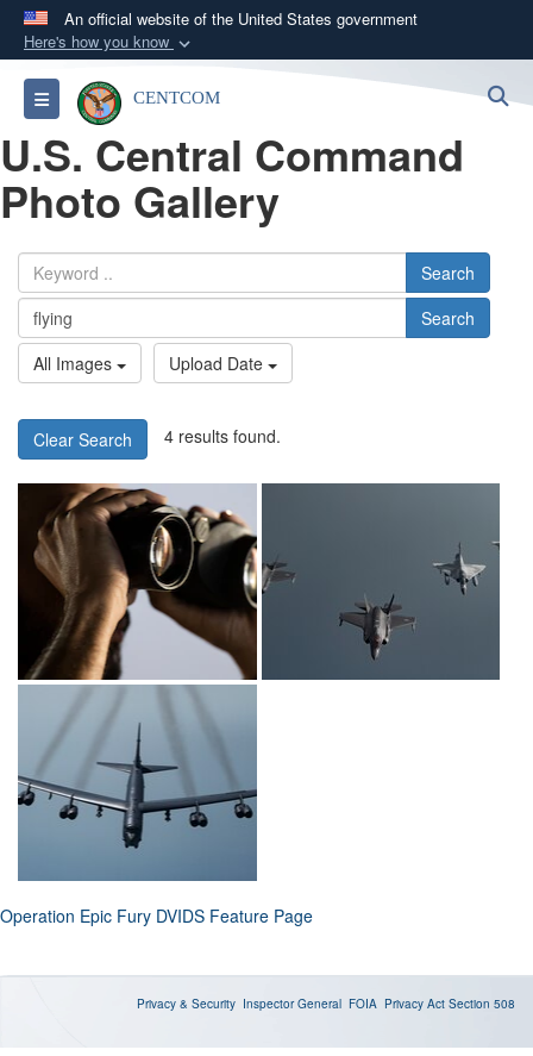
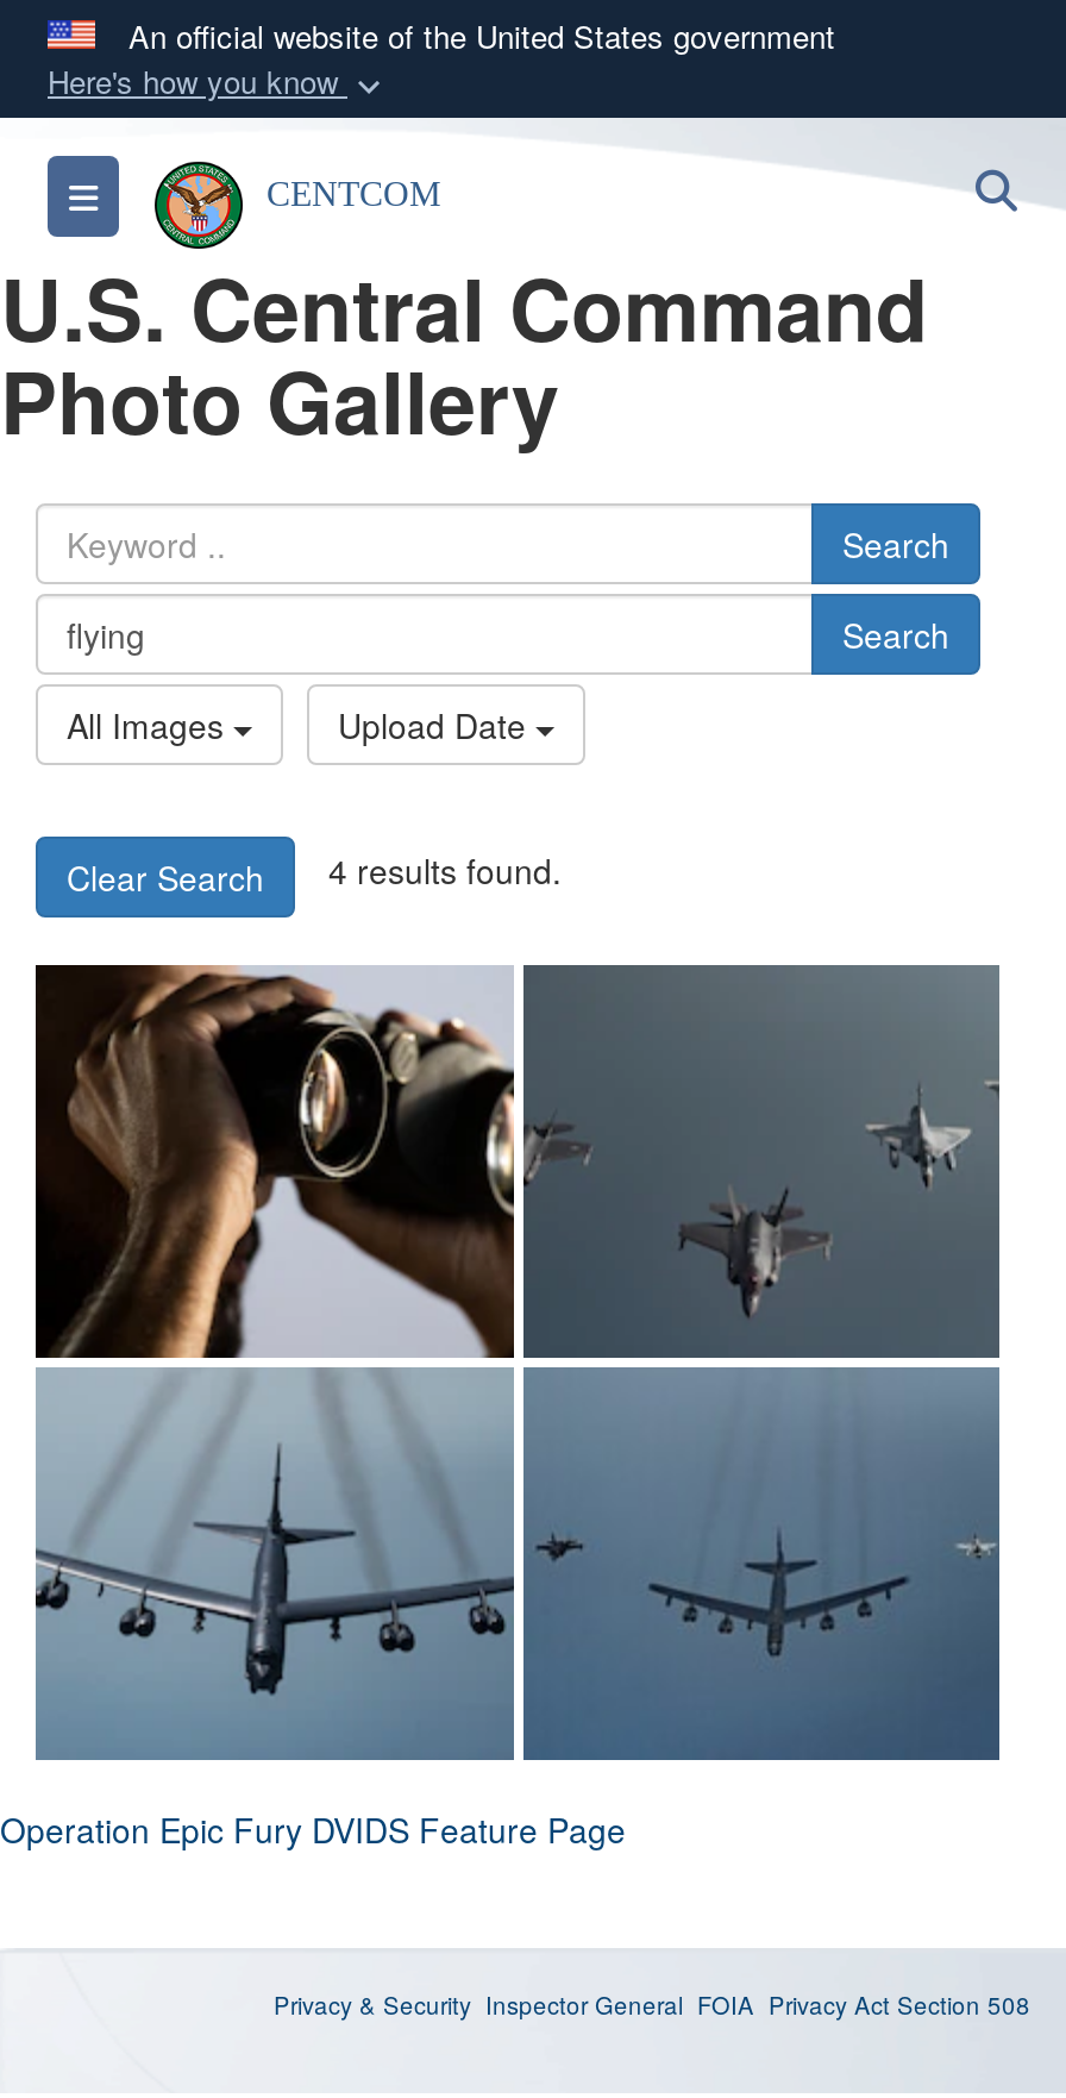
none -> [521,1365,1002,1762] [image]

